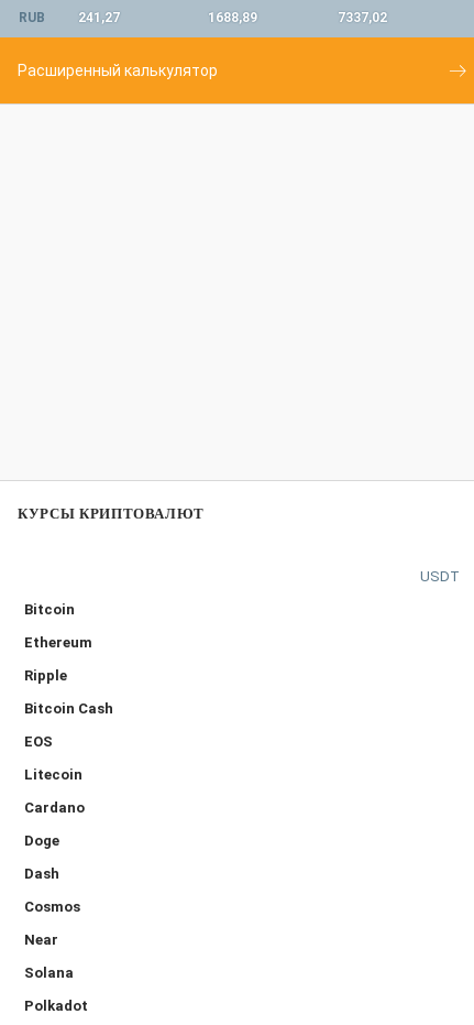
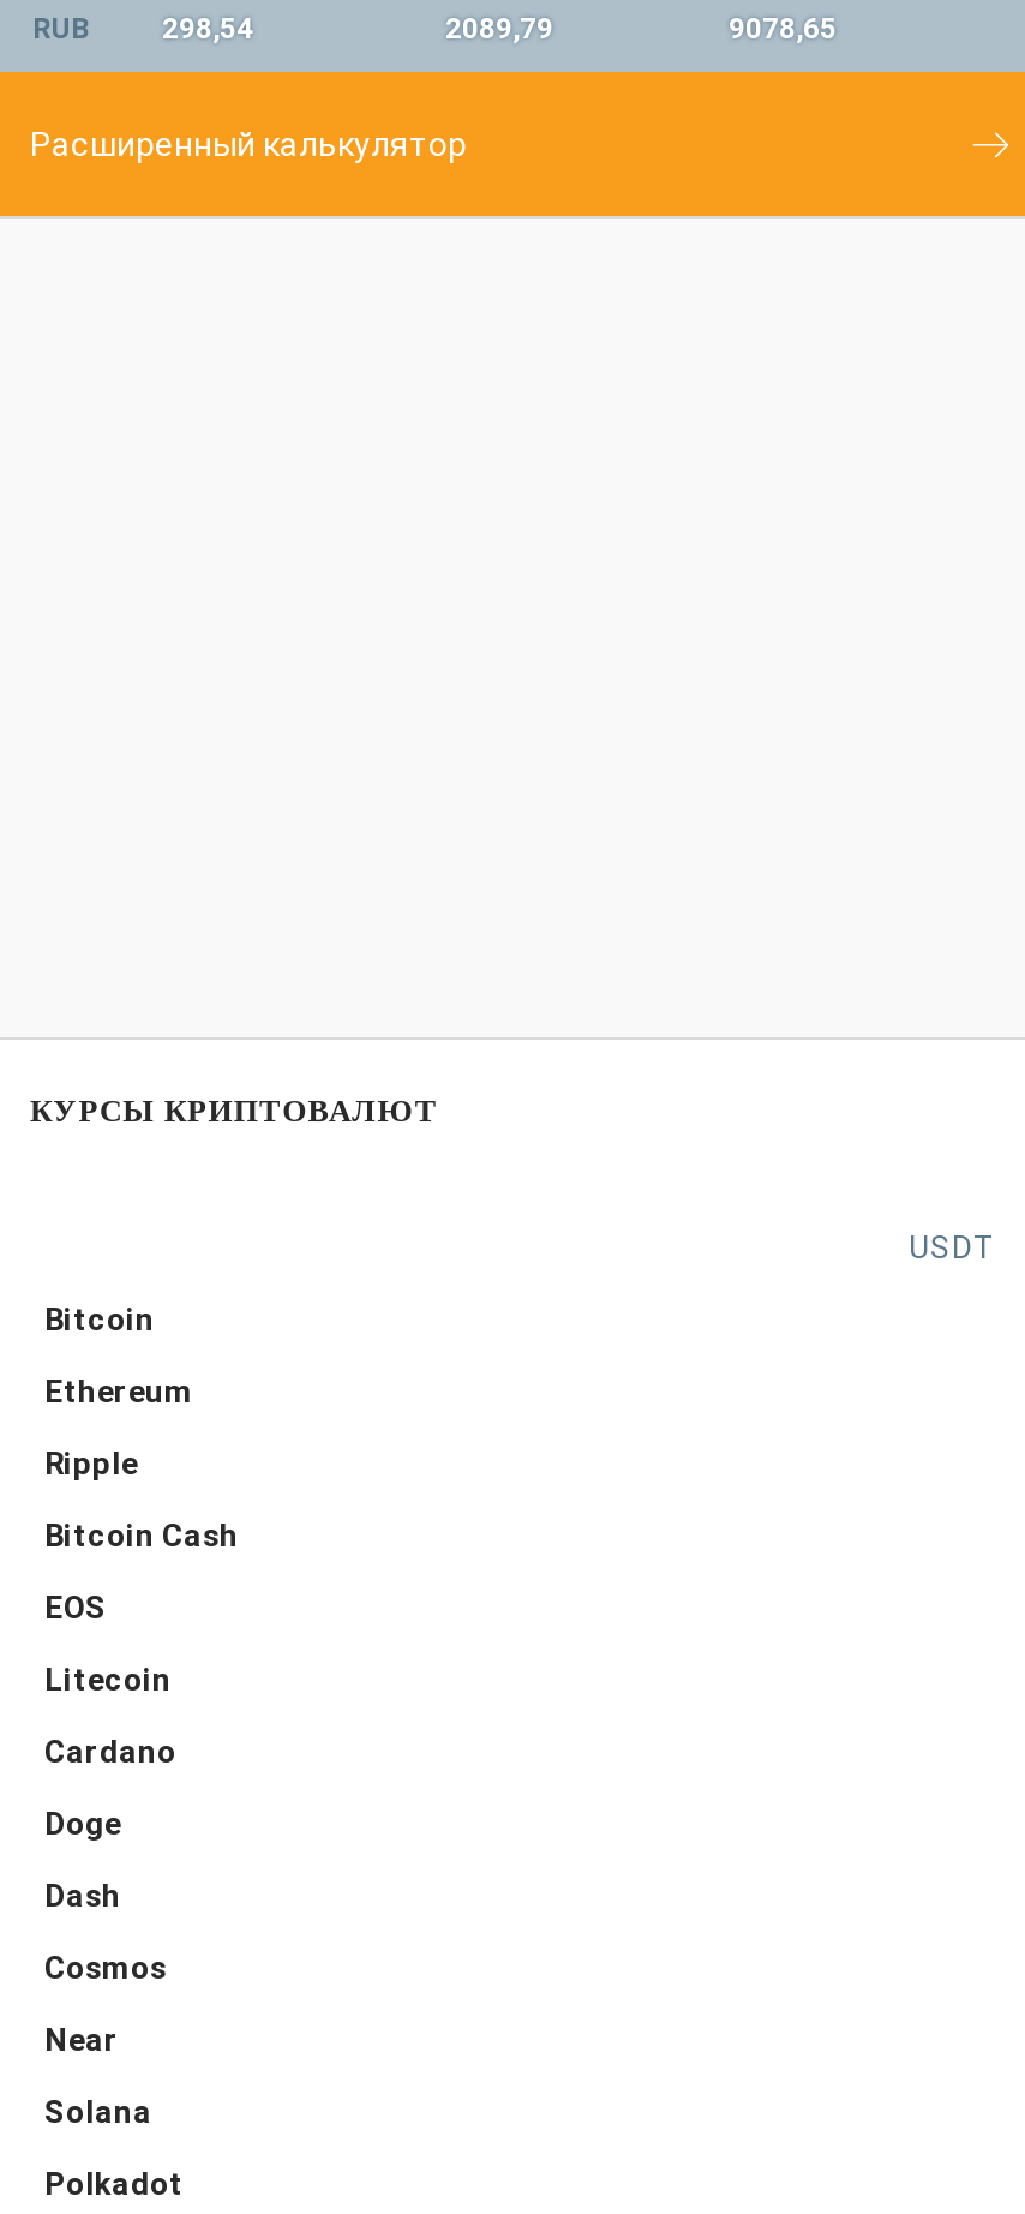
[78,10,120,25] 241,27 -> [162,12,253,45] 298,54
[208,10,257,25] 1688,89 -> [445,12,553,45] 2089,79
[338,10,387,25] 7337,02 -> [729,12,837,45] 9078,65

